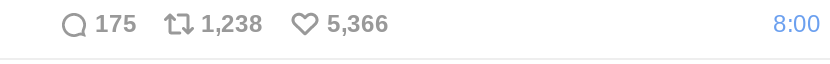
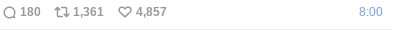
[95,9,137,37] 175 -> [20,4,41,18] 180
[201,9,263,37] 1,238 -> [73,4,104,18] 1,361
[327,9,389,37] 5,366 -> [136,4,167,18] 4,857

